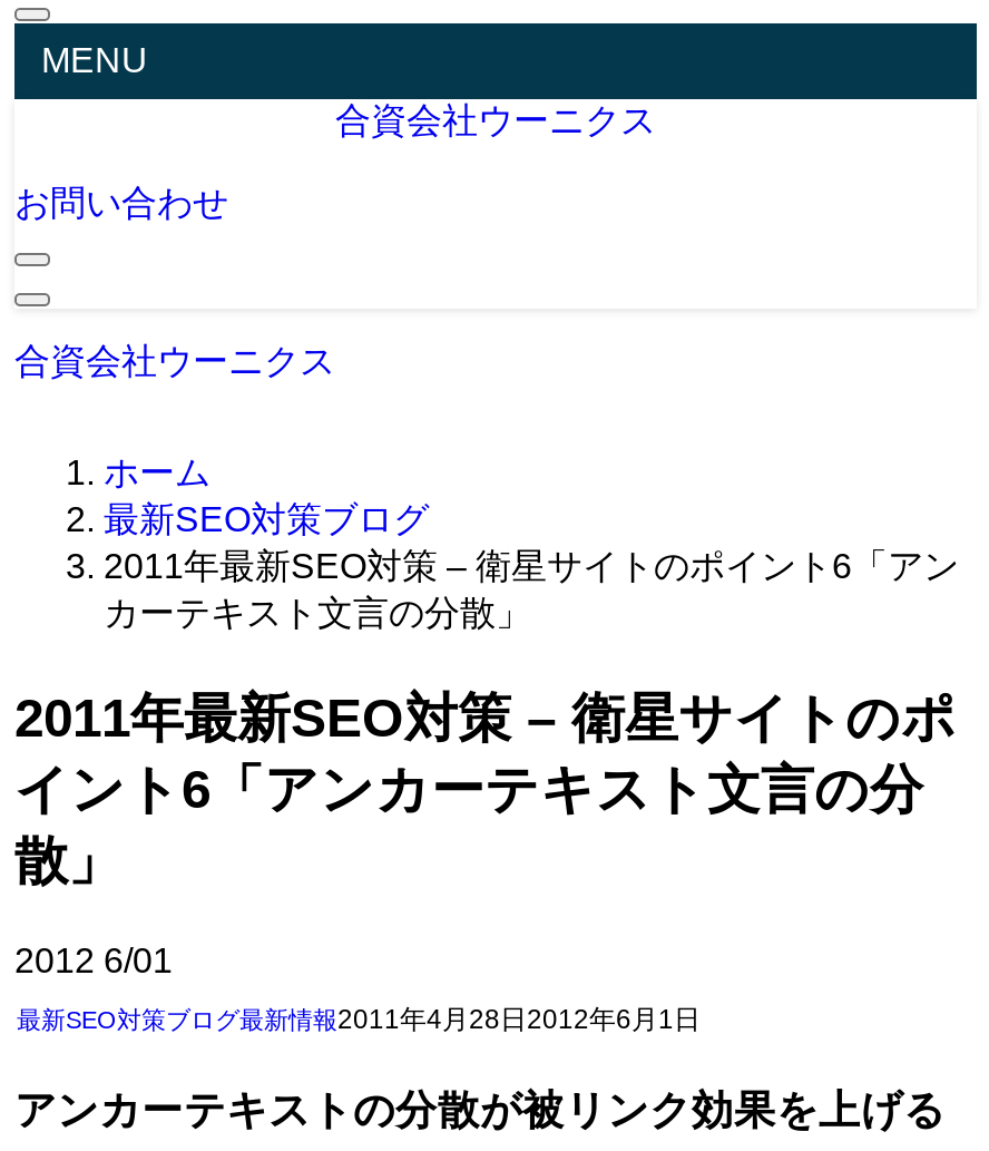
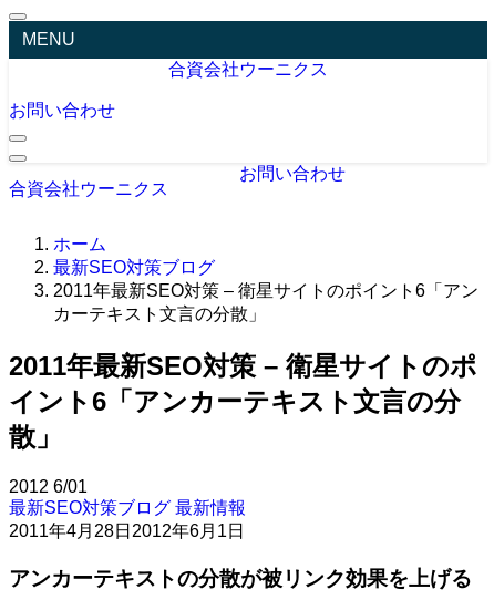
none -> [239,164,346,183] お問い合わせ

